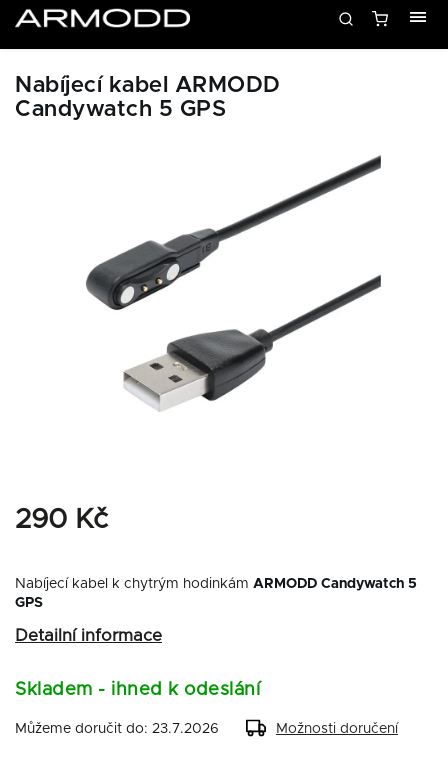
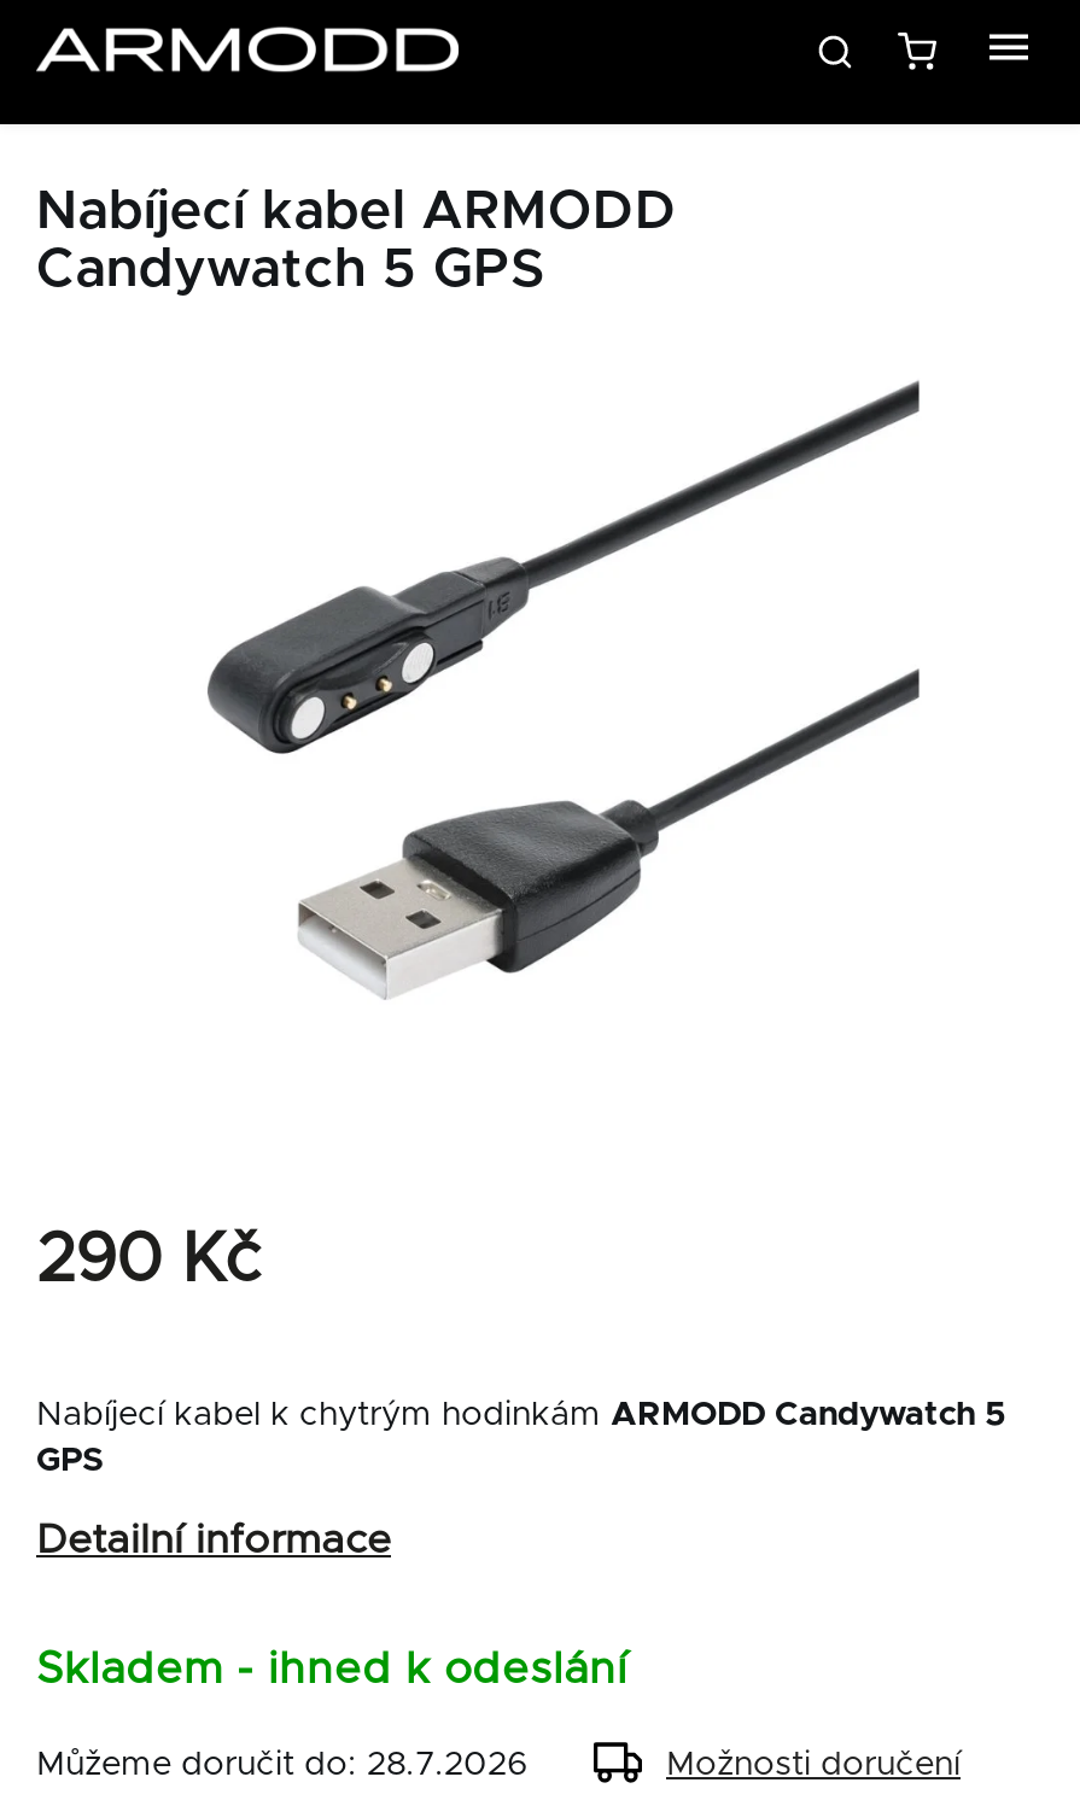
[15,722,219,736] Můžeme doručit do: 23.7.2026 -> [36,1749,529,1783] Můžeme doručit do: 28.7.2026

